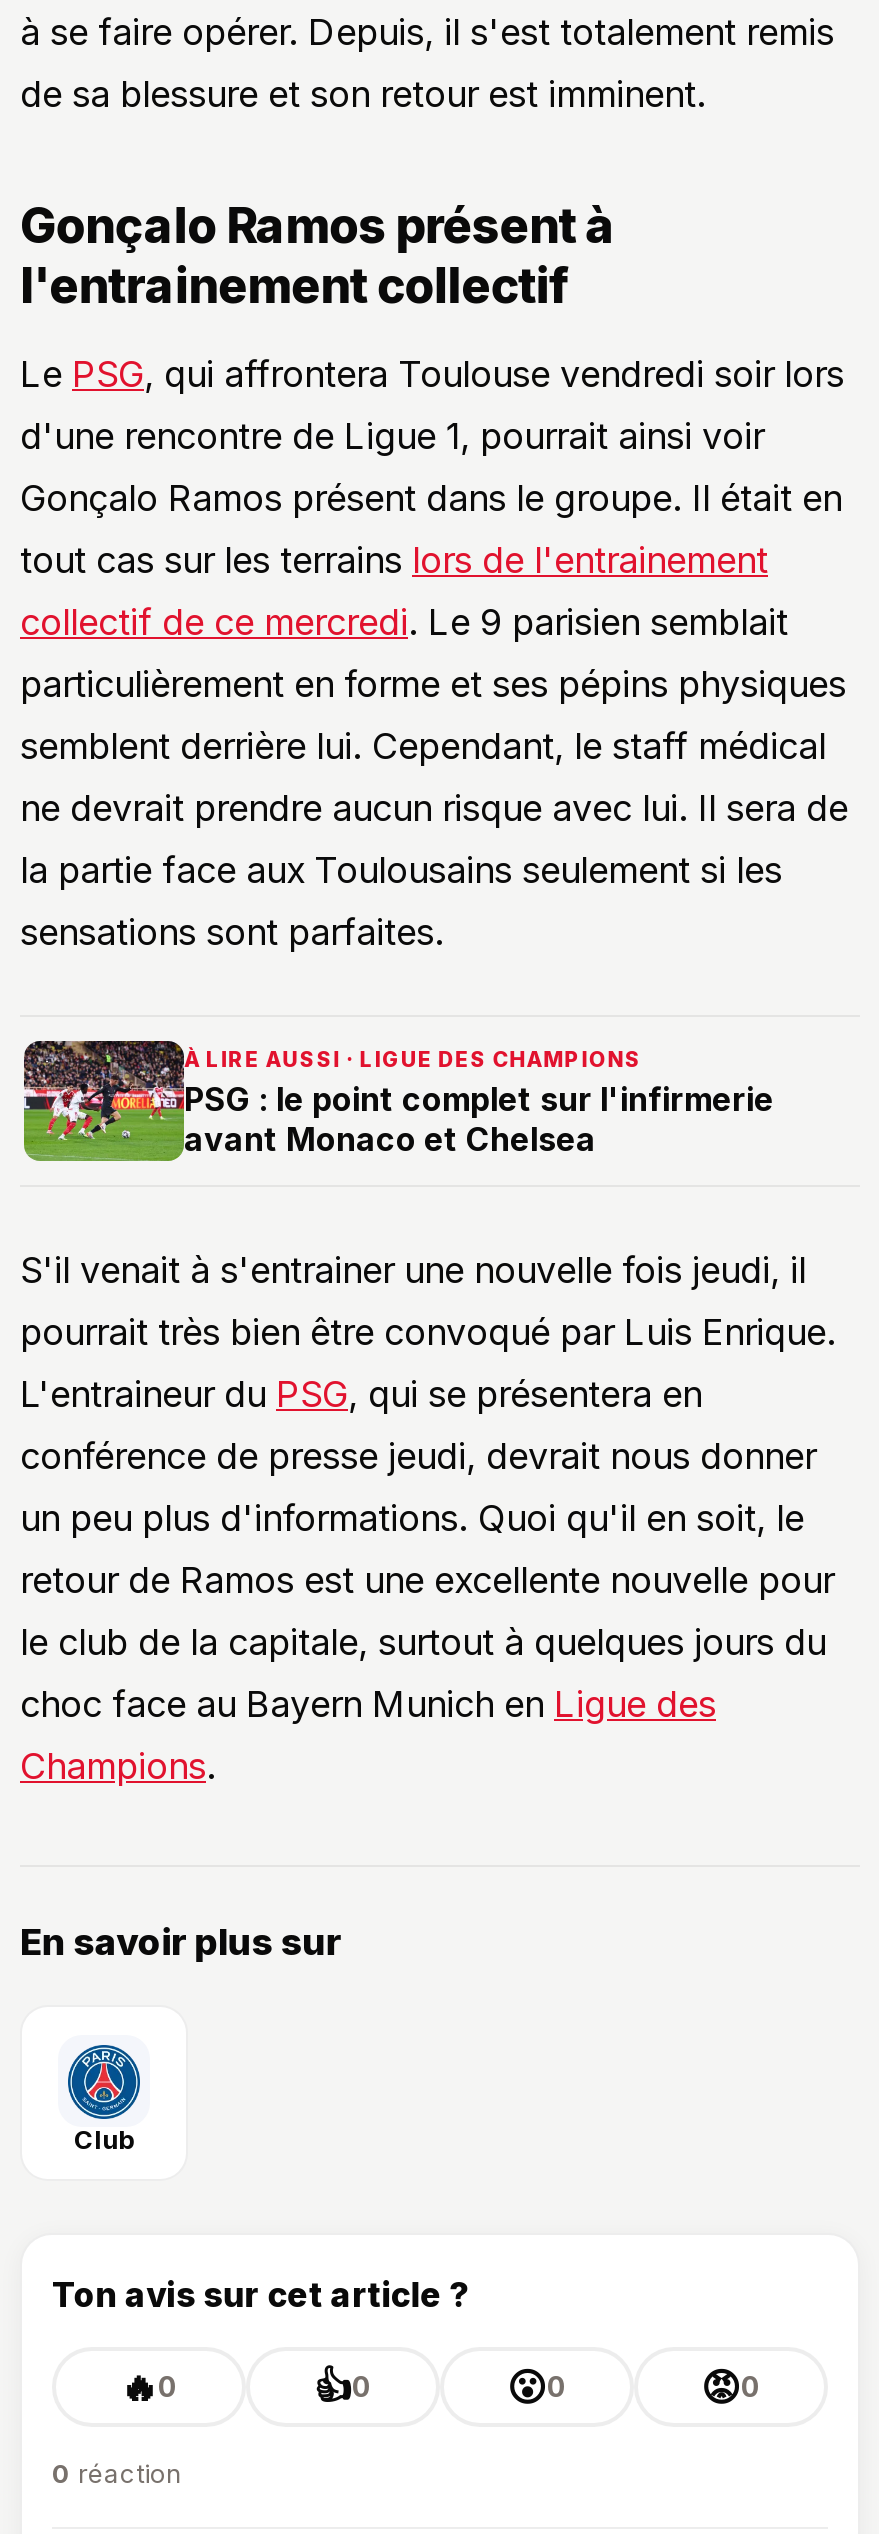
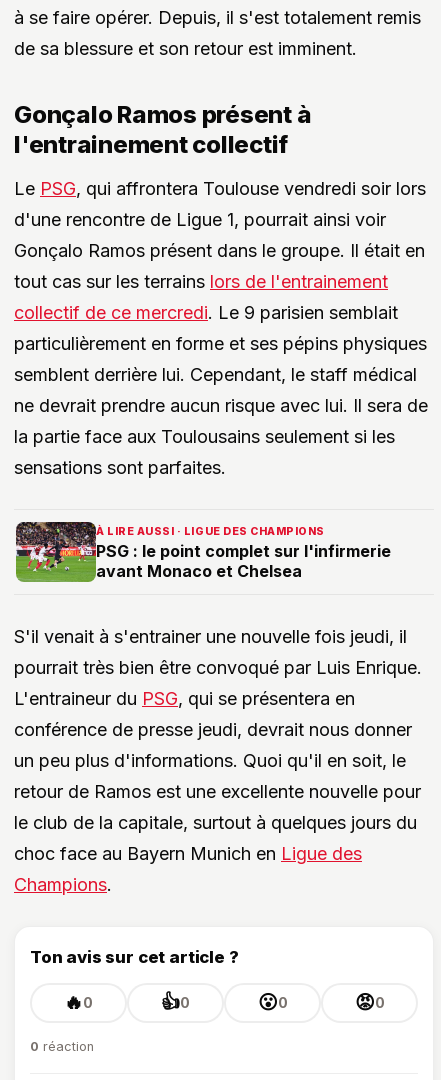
[20,1920,341,1964] En savoir plus sur -> none
[66,2042,142,2156] [image] | Club -> none

